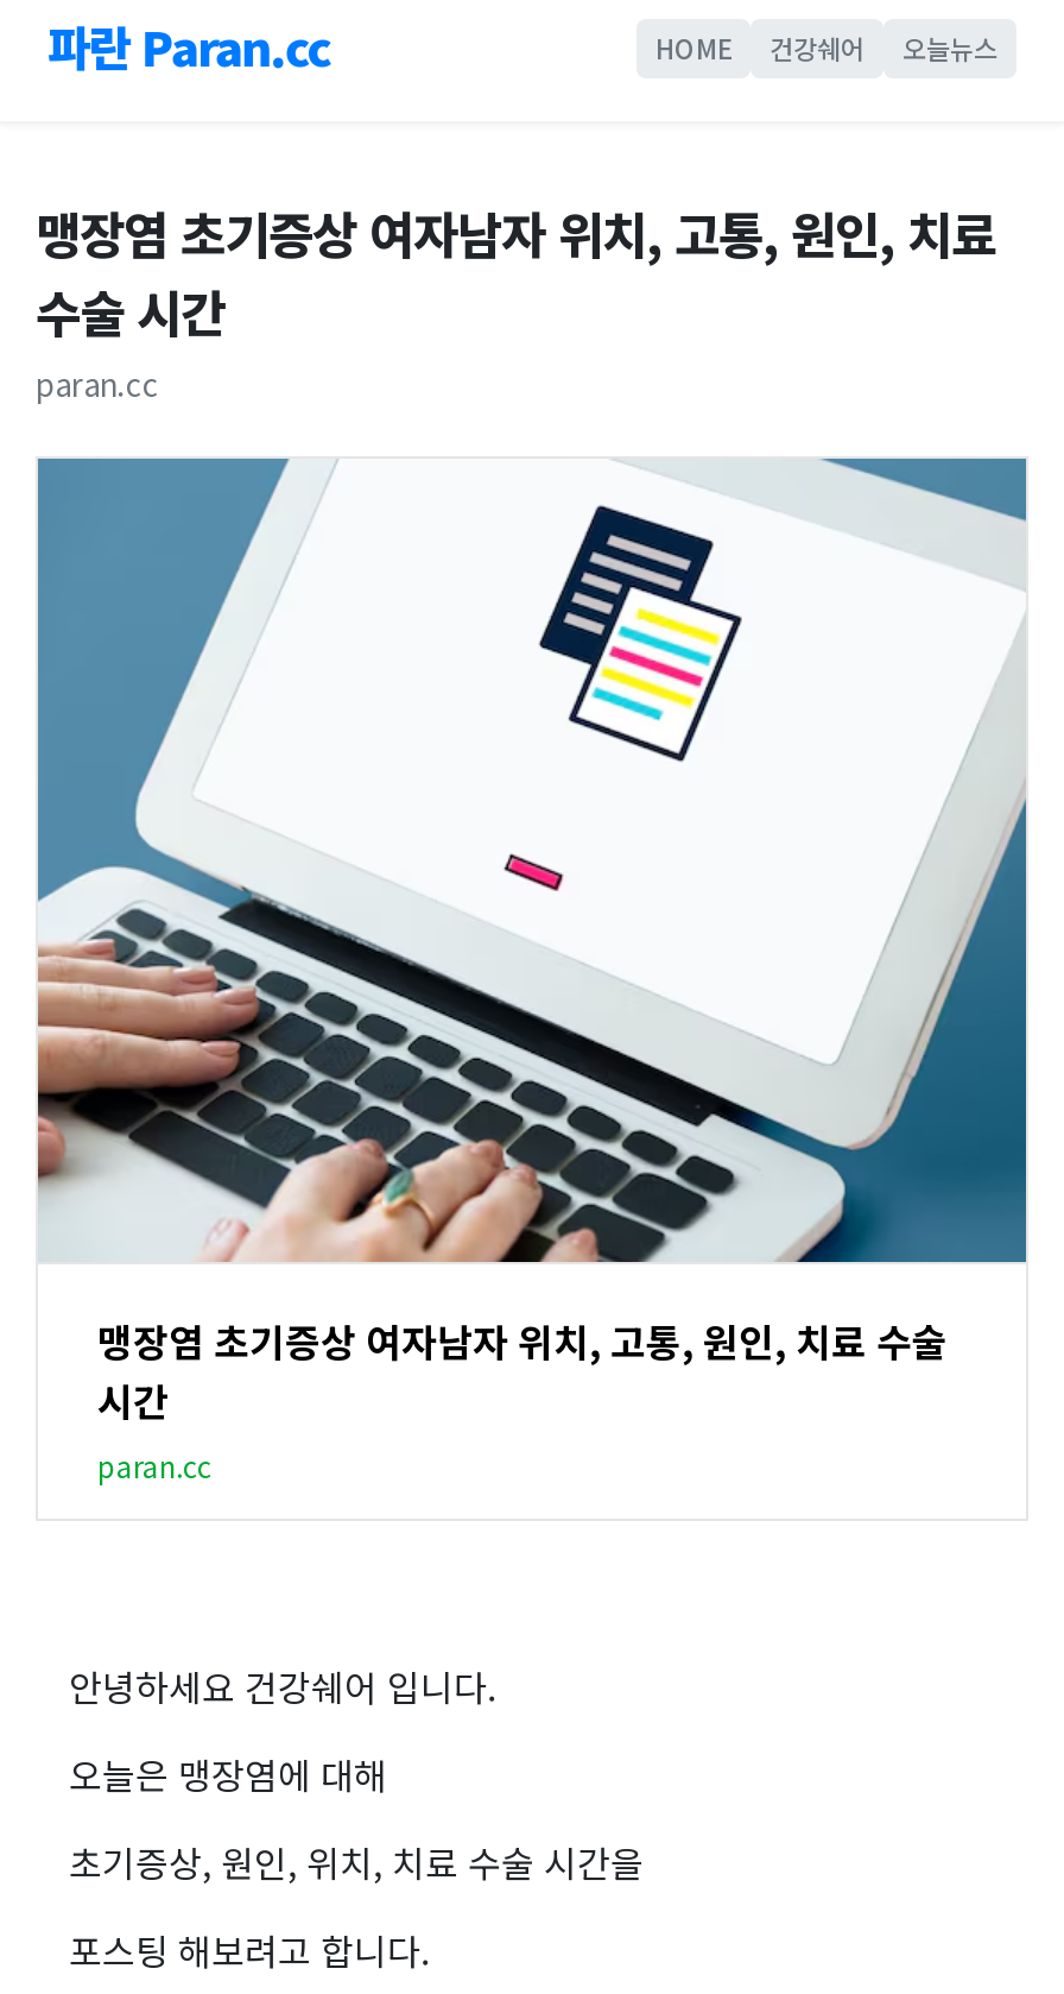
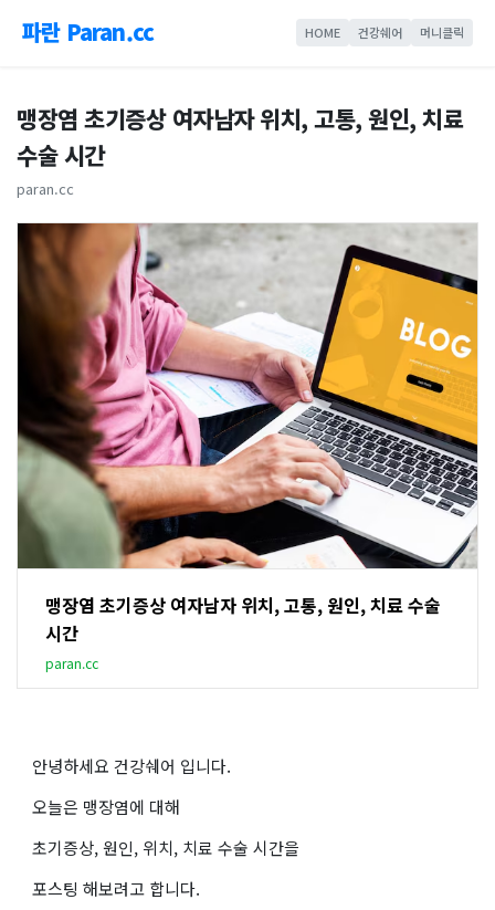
[902,27,997,65] 오늘뉴스 -> [420,23,464,40] 머니클릭
[36,456,1028,1264] [image] -> [17,222,478,569] [image]

